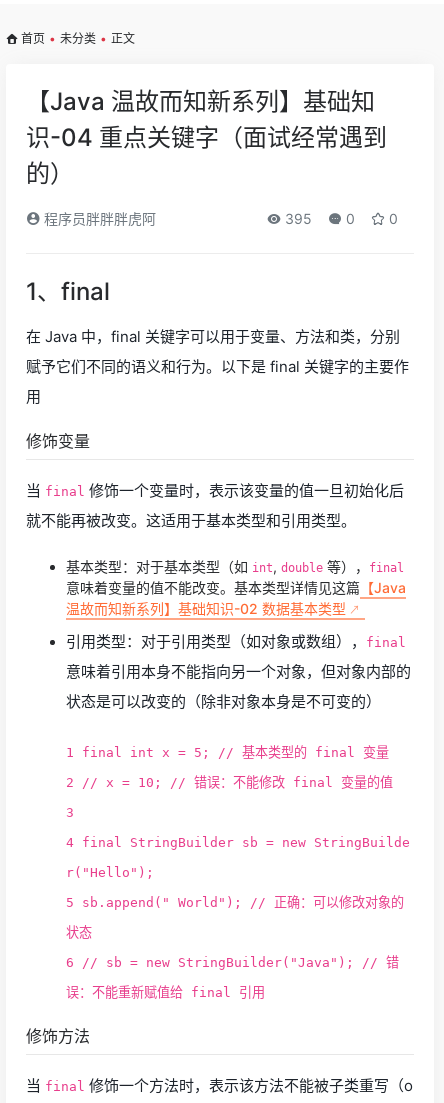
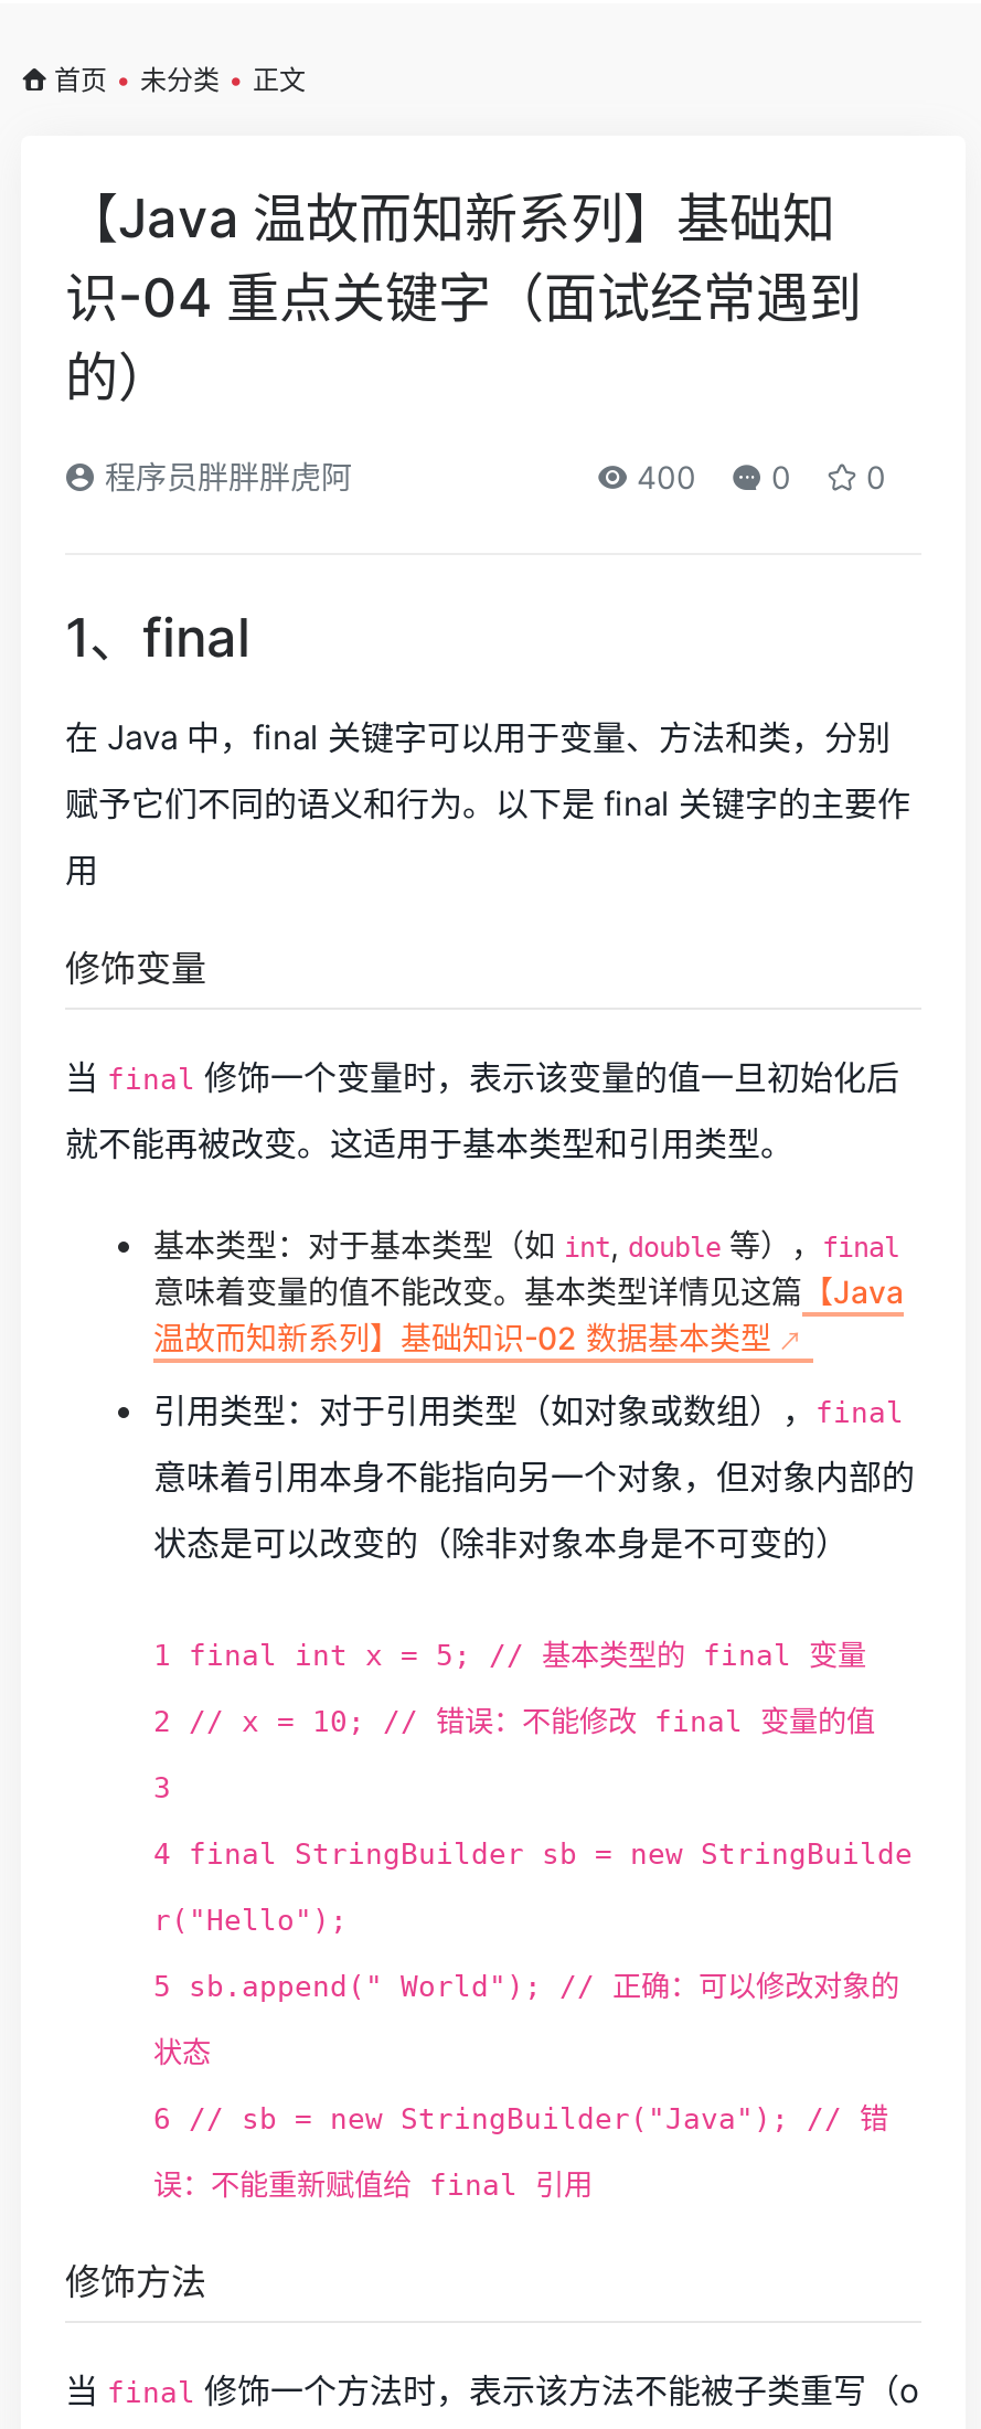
[281,210,398,227] 395 0 0 -> [628,458,886,496] 400 0 0

